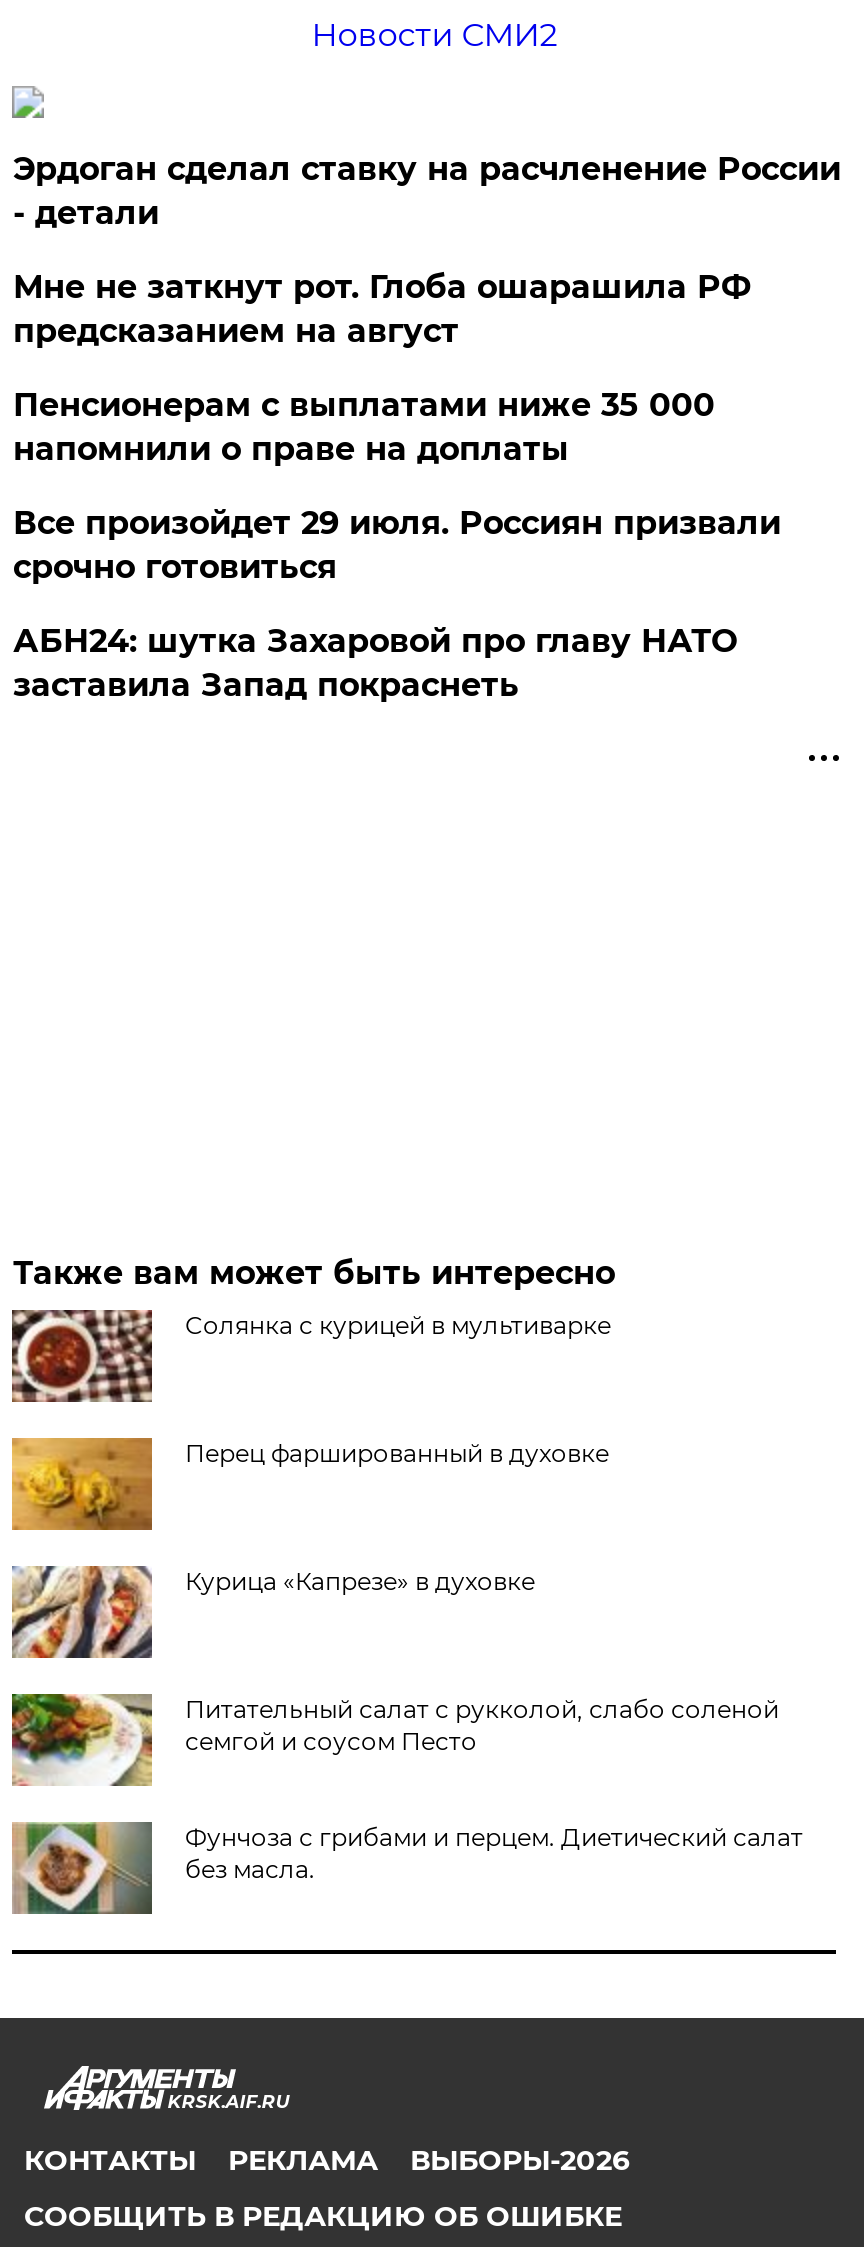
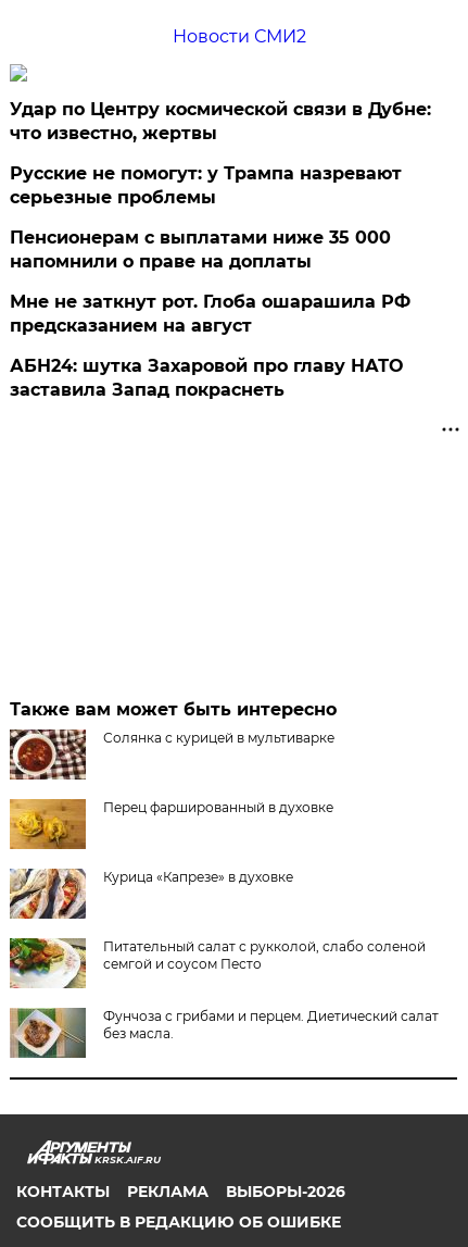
none -> [10,163,402,208] Русские не помогут: у Трампа назревают | серьезные проблемы
[13,150,841,232] Эрдоган сделал ставку на расчленение России | - детали -> [10,99,432,143] Удар по Центру космической связи в Дубне: | что известно, жертвы
moved [13,268,751,350] -> [10,291,411,336]: Мне не заткнут рот. Глоба ошарашила РФ | предсказанием на август
[13,504,781,586] Все произойдет 29 июля. Россиян призвали | срочно готовиться -> none

